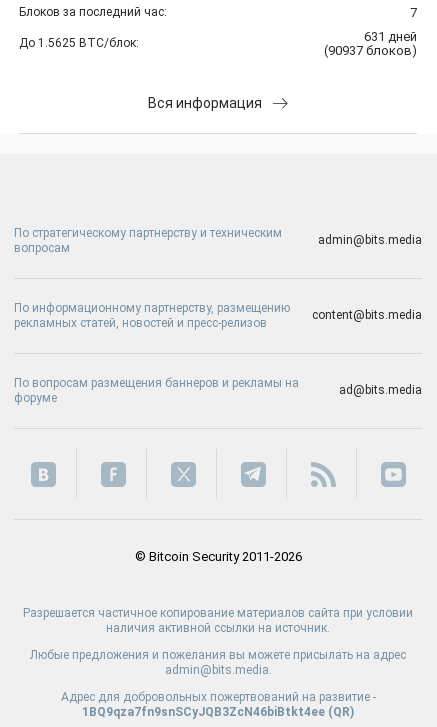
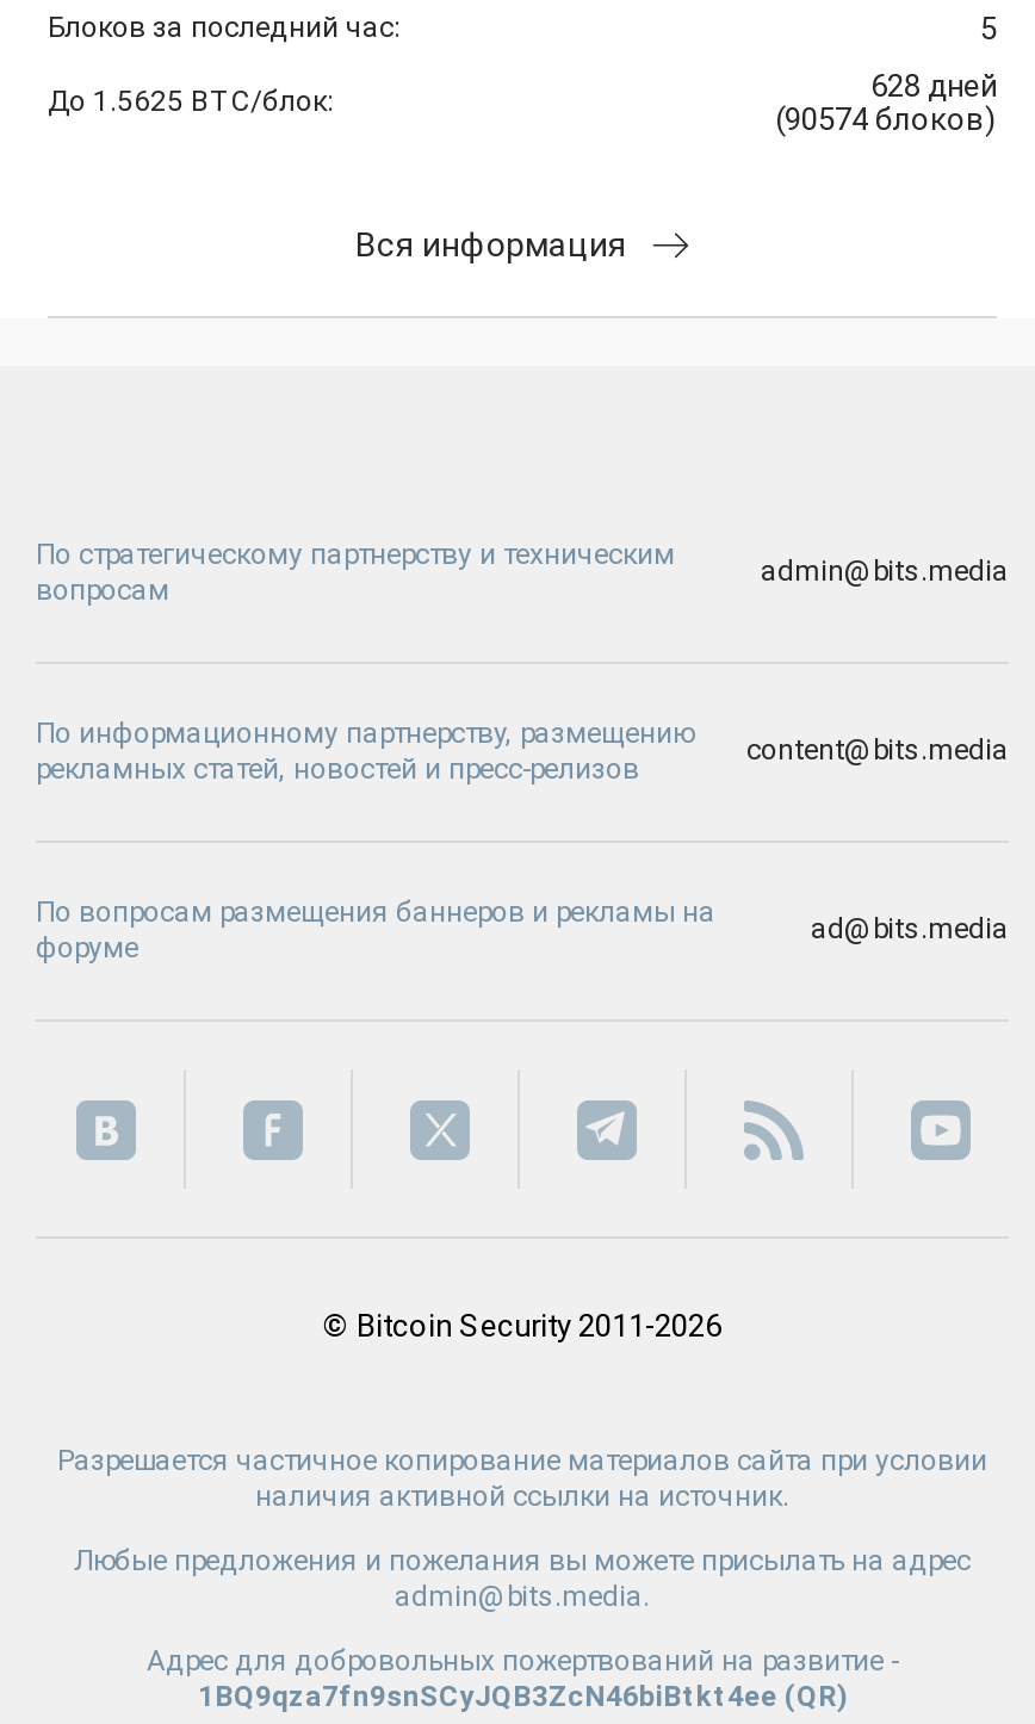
[410,5,417,20] 7 -> [980,11,997,46] 5
[364,29,417,44] 631 дней -> [870,68,997,104] 628 дней
[324,43,417,58] (90937 блоков) -> [775,101,997,137] (90574 блоков)

